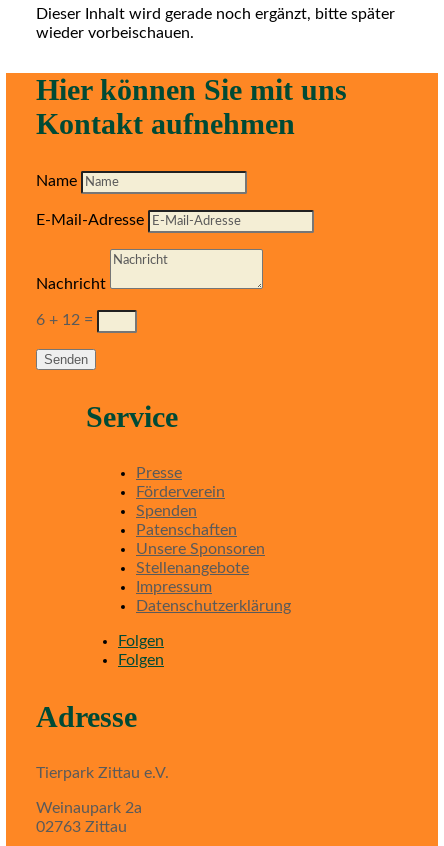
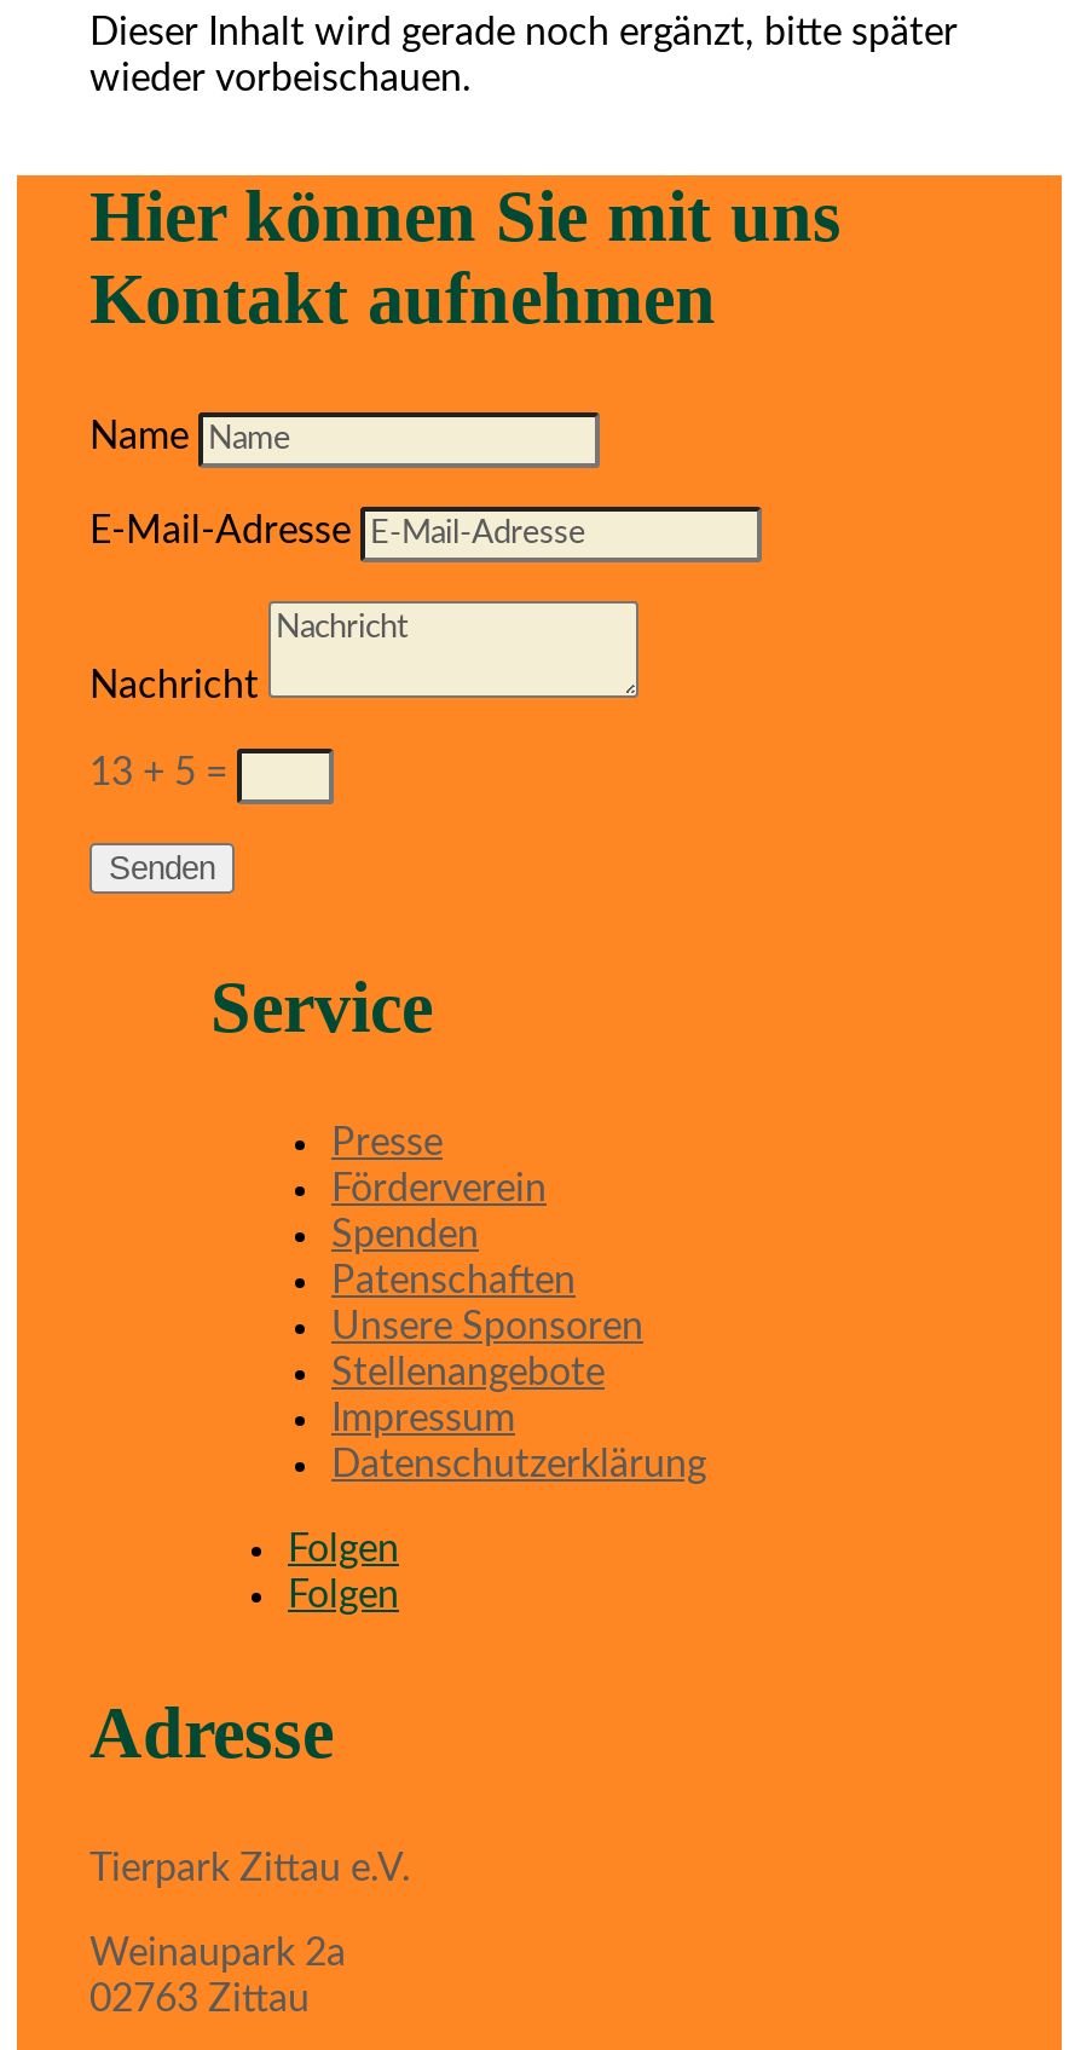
[36,311,97,327] 6 + 12 = -> [89,752,237,791] 13 + 5 =

